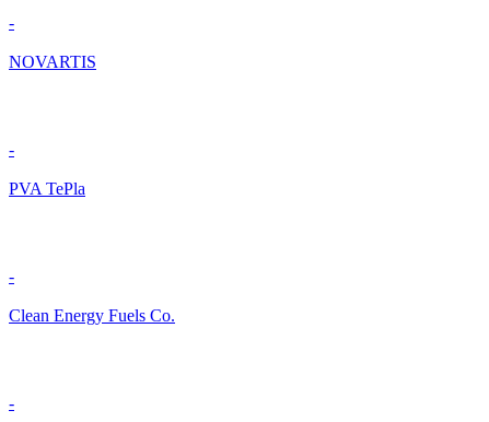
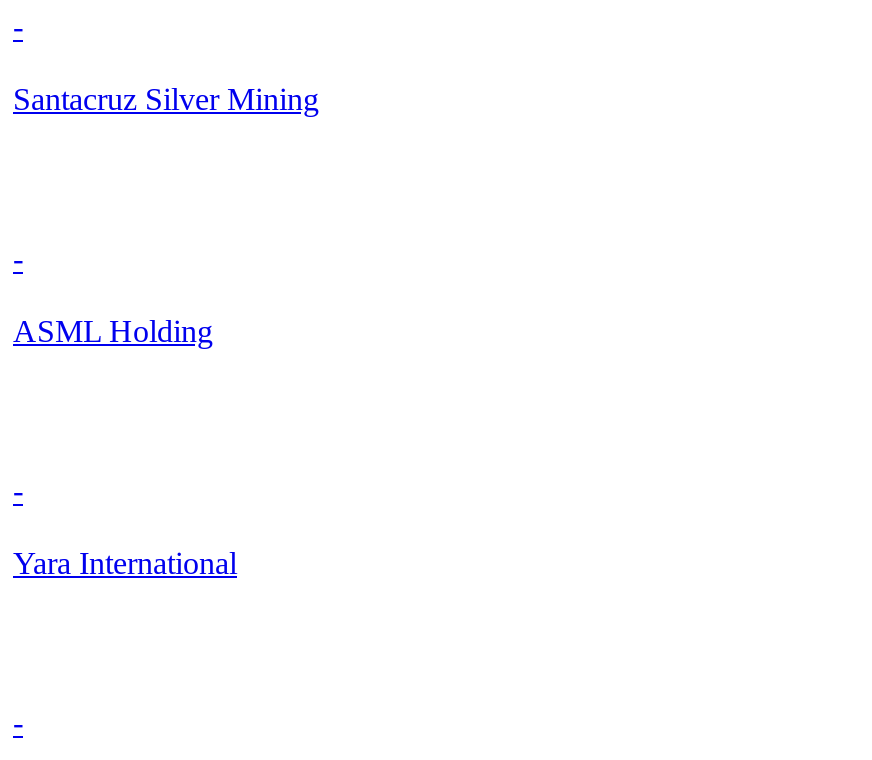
[9,53,96,71] NOVARTIS -> [13,82,319,116] Santacruz Silver Mining
[9,179,85,198] PVA TePla -> [13,314,213,348] ASML Holding
[9,306,175,325] Clean Energy Fuels Co. -> [13,546,237,580] Yara International

